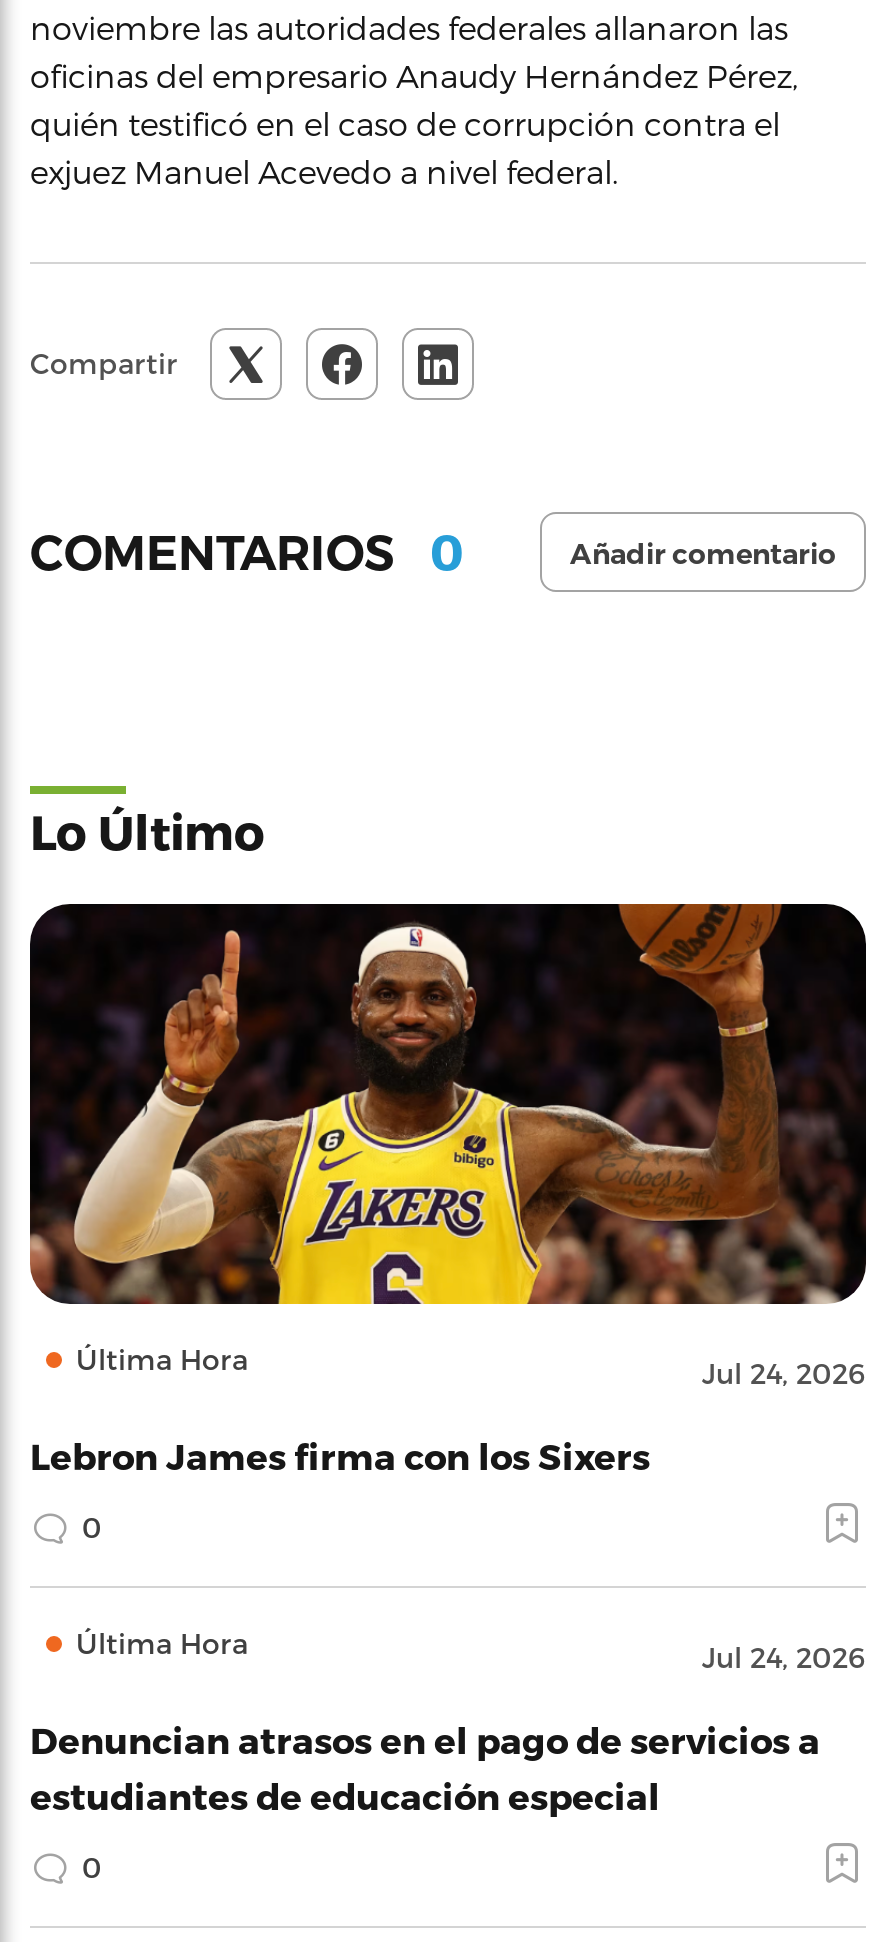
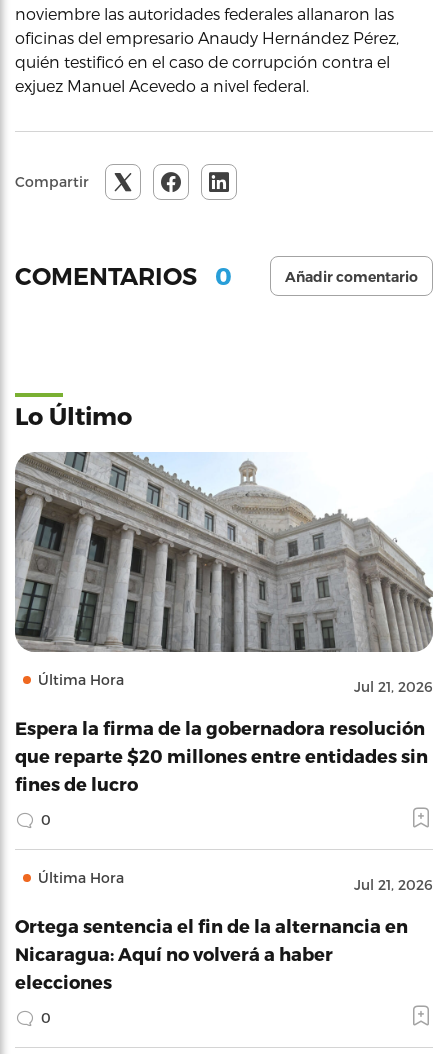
[28,902,868,1390] [image] | Jul 24, 2026 -> [14,451,434,695] [image] | Jul 21, 2026
[30,1434,650,1476] Lebron James firma con los Sixers -> [15,717,428,794] Espera la firma de la gobernadora resolución | que reparte $20 millones entre entidades sin | fines de lucro
[702,1640,866,1674] Jul 24, 2026 -> [354,876,433,893] Jul 21, 2026
[30,1718,820,1816] Denuncian atrasos en el pago de servicios a | estudiantes de educación especial -> [15,915,408,992] Ortega sentencia el fin de la alternancia en | Nicaragua: Aquí no volverá a haber | elecciones

